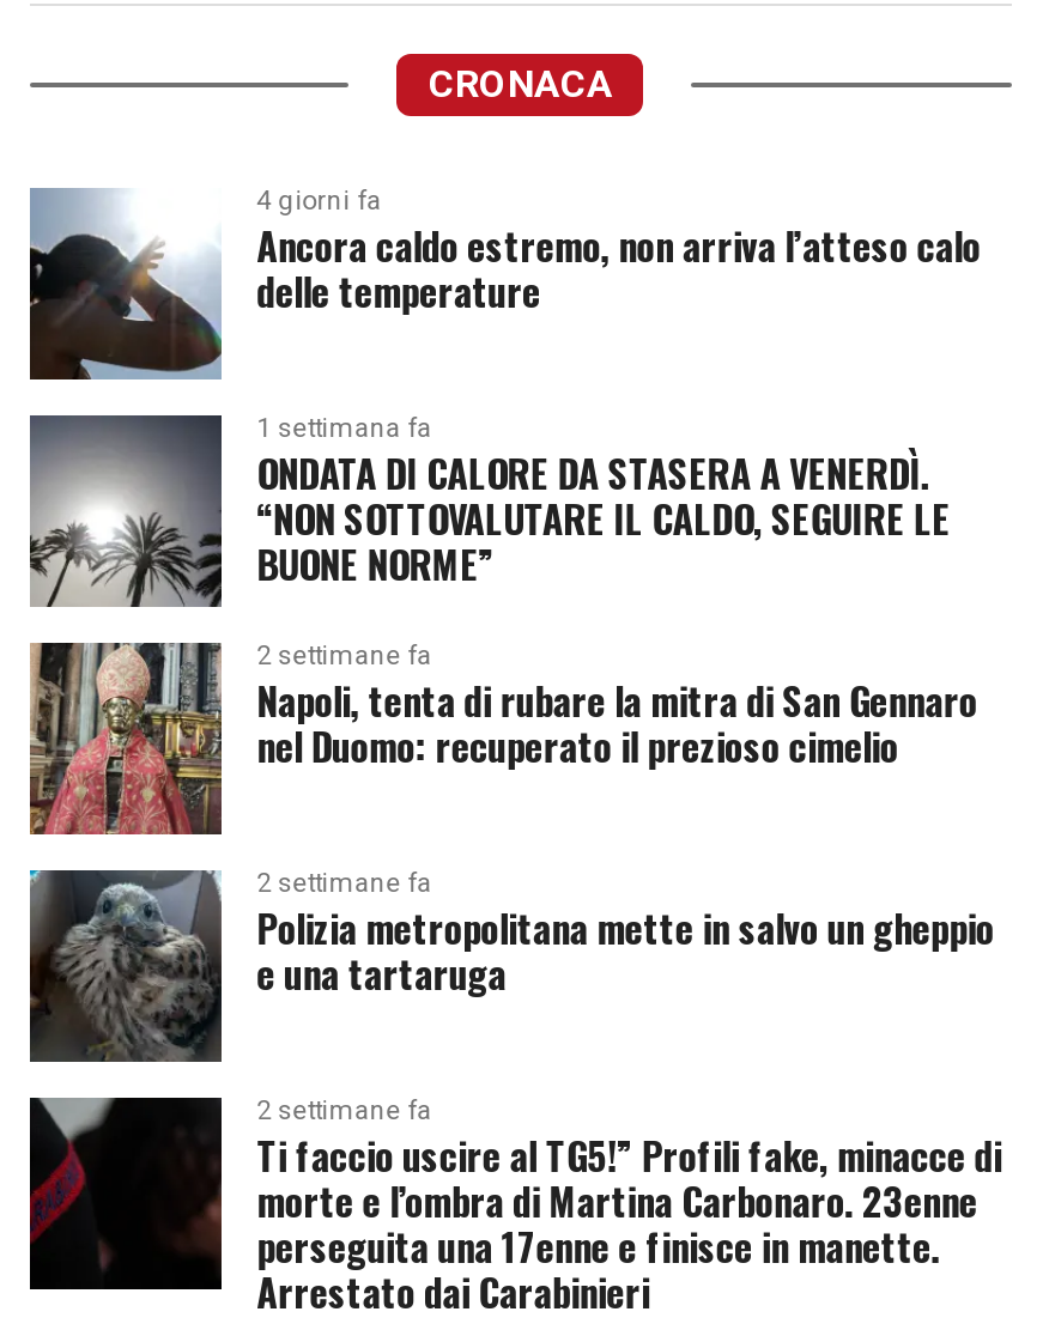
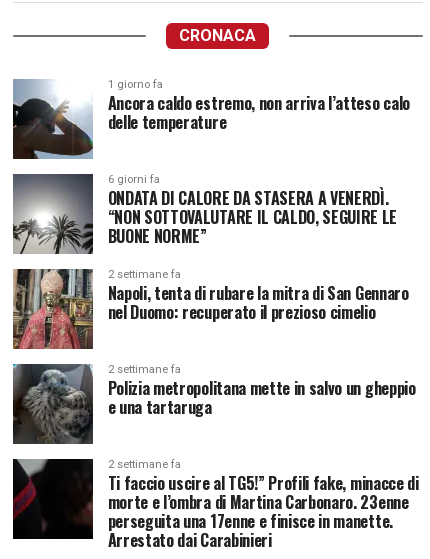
[257,186,381,217] 4 giorni fa -> [108,78,163,91] 1 giorno fa
[257,413,432,444] 1 settimana fa -> [108,173,160,186] 6 giorni fa

